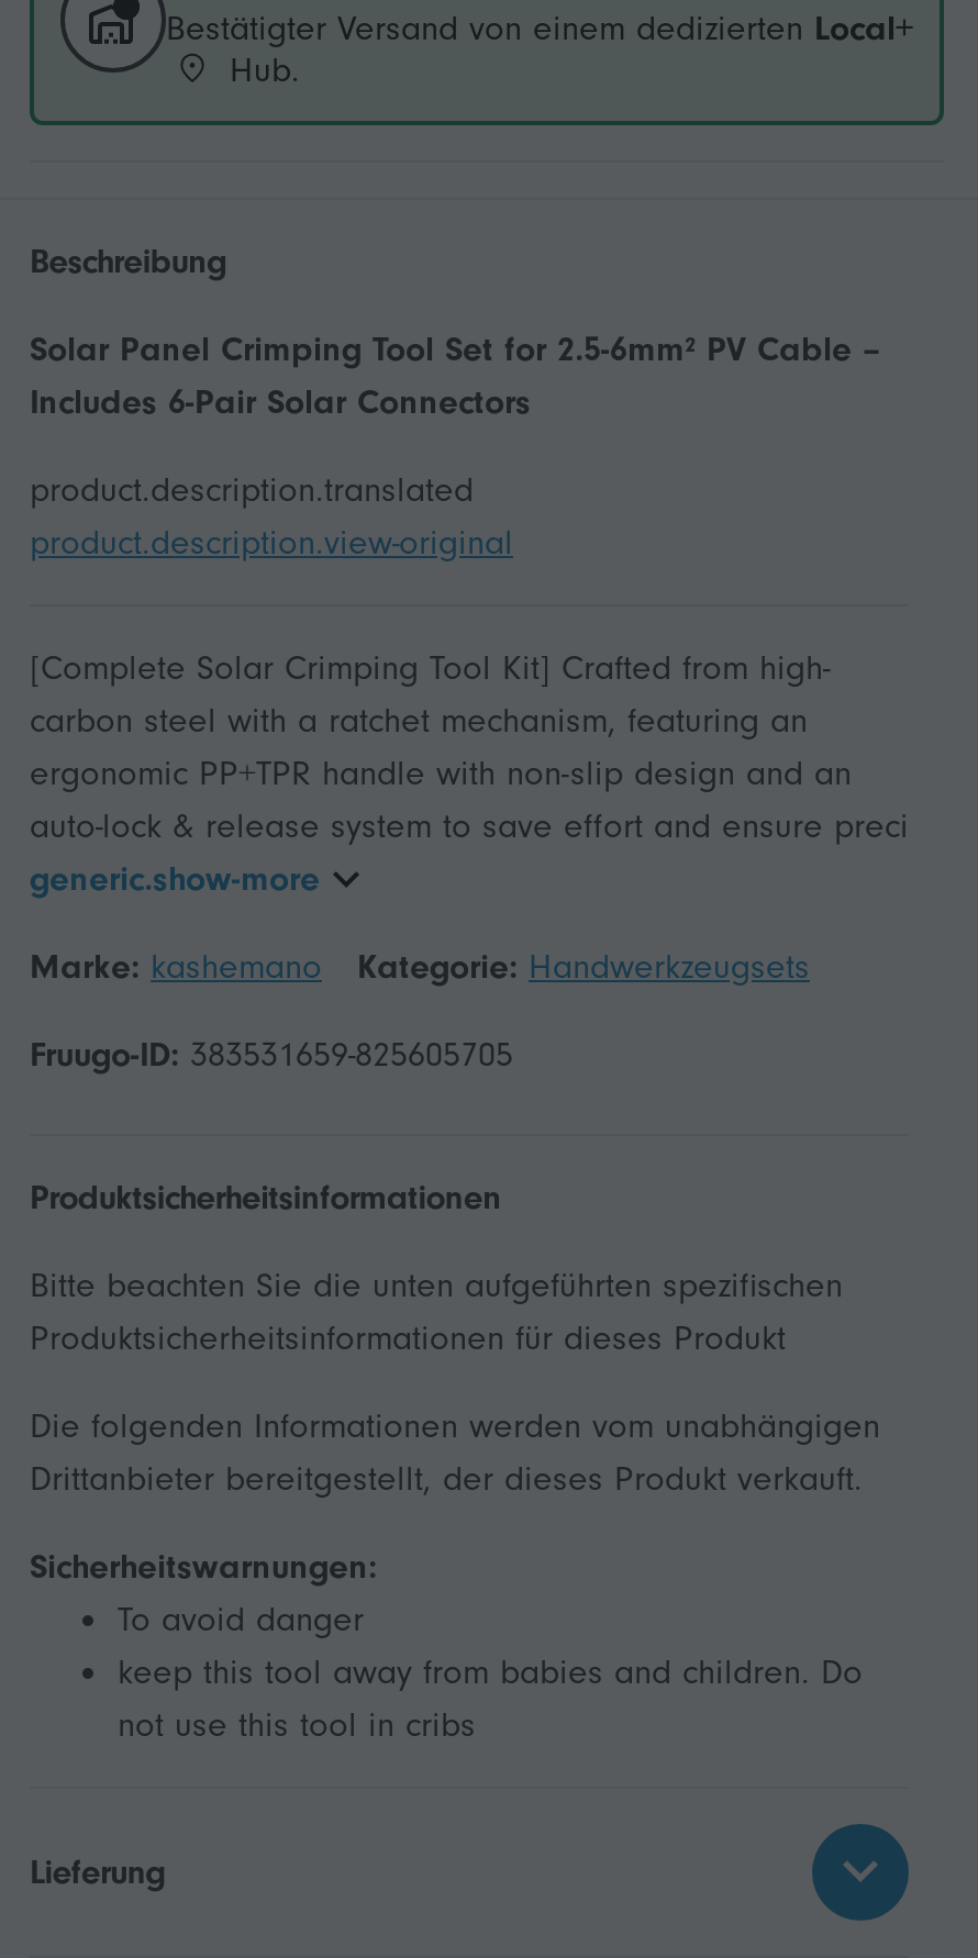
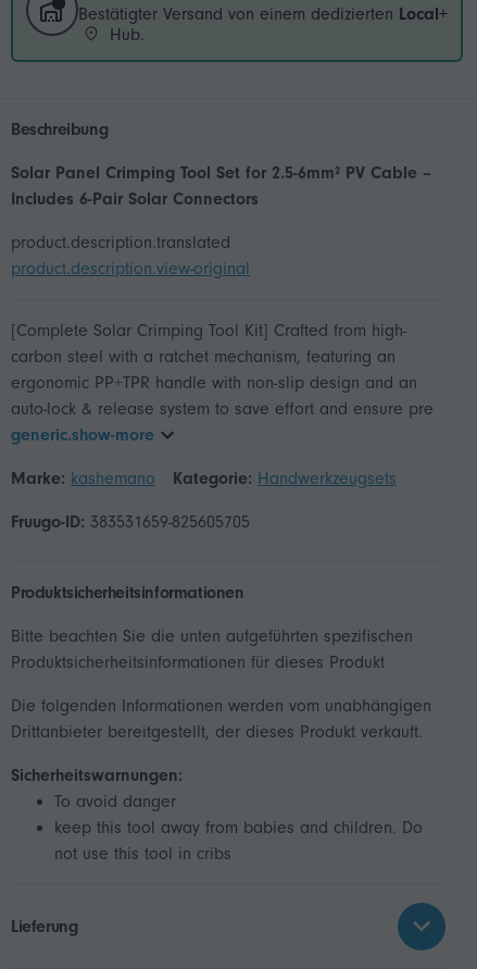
[30,807,909,847] auto-lock & release system to save effort and ensure preci -> [11,399,434,419] auto-lock & release system to save effort and ensure pre

